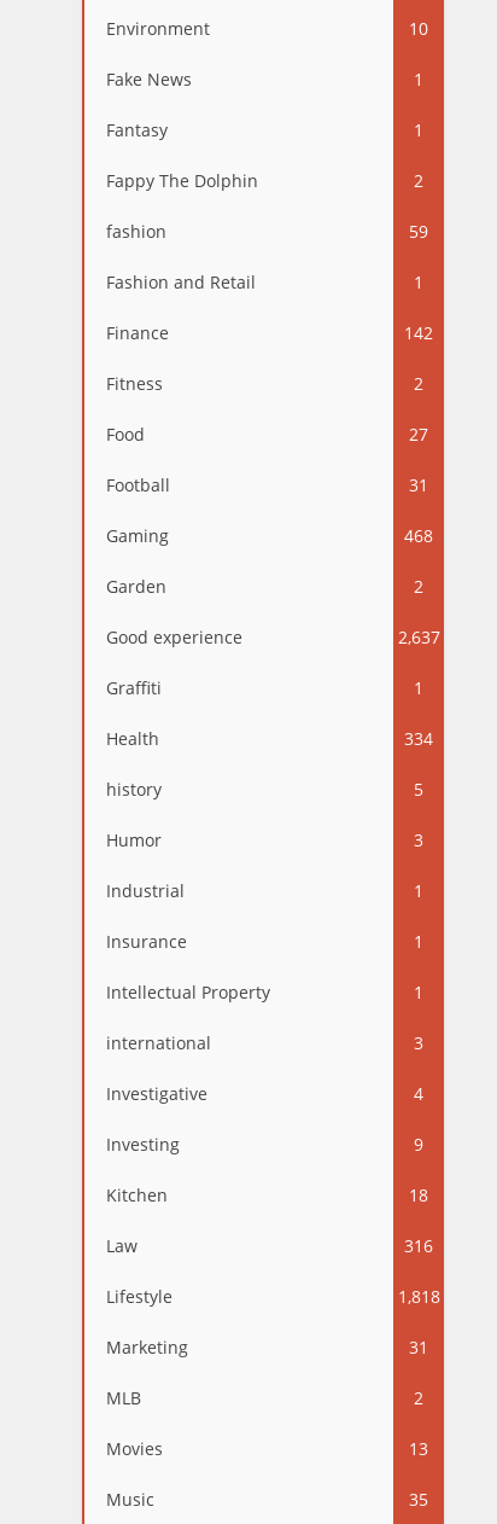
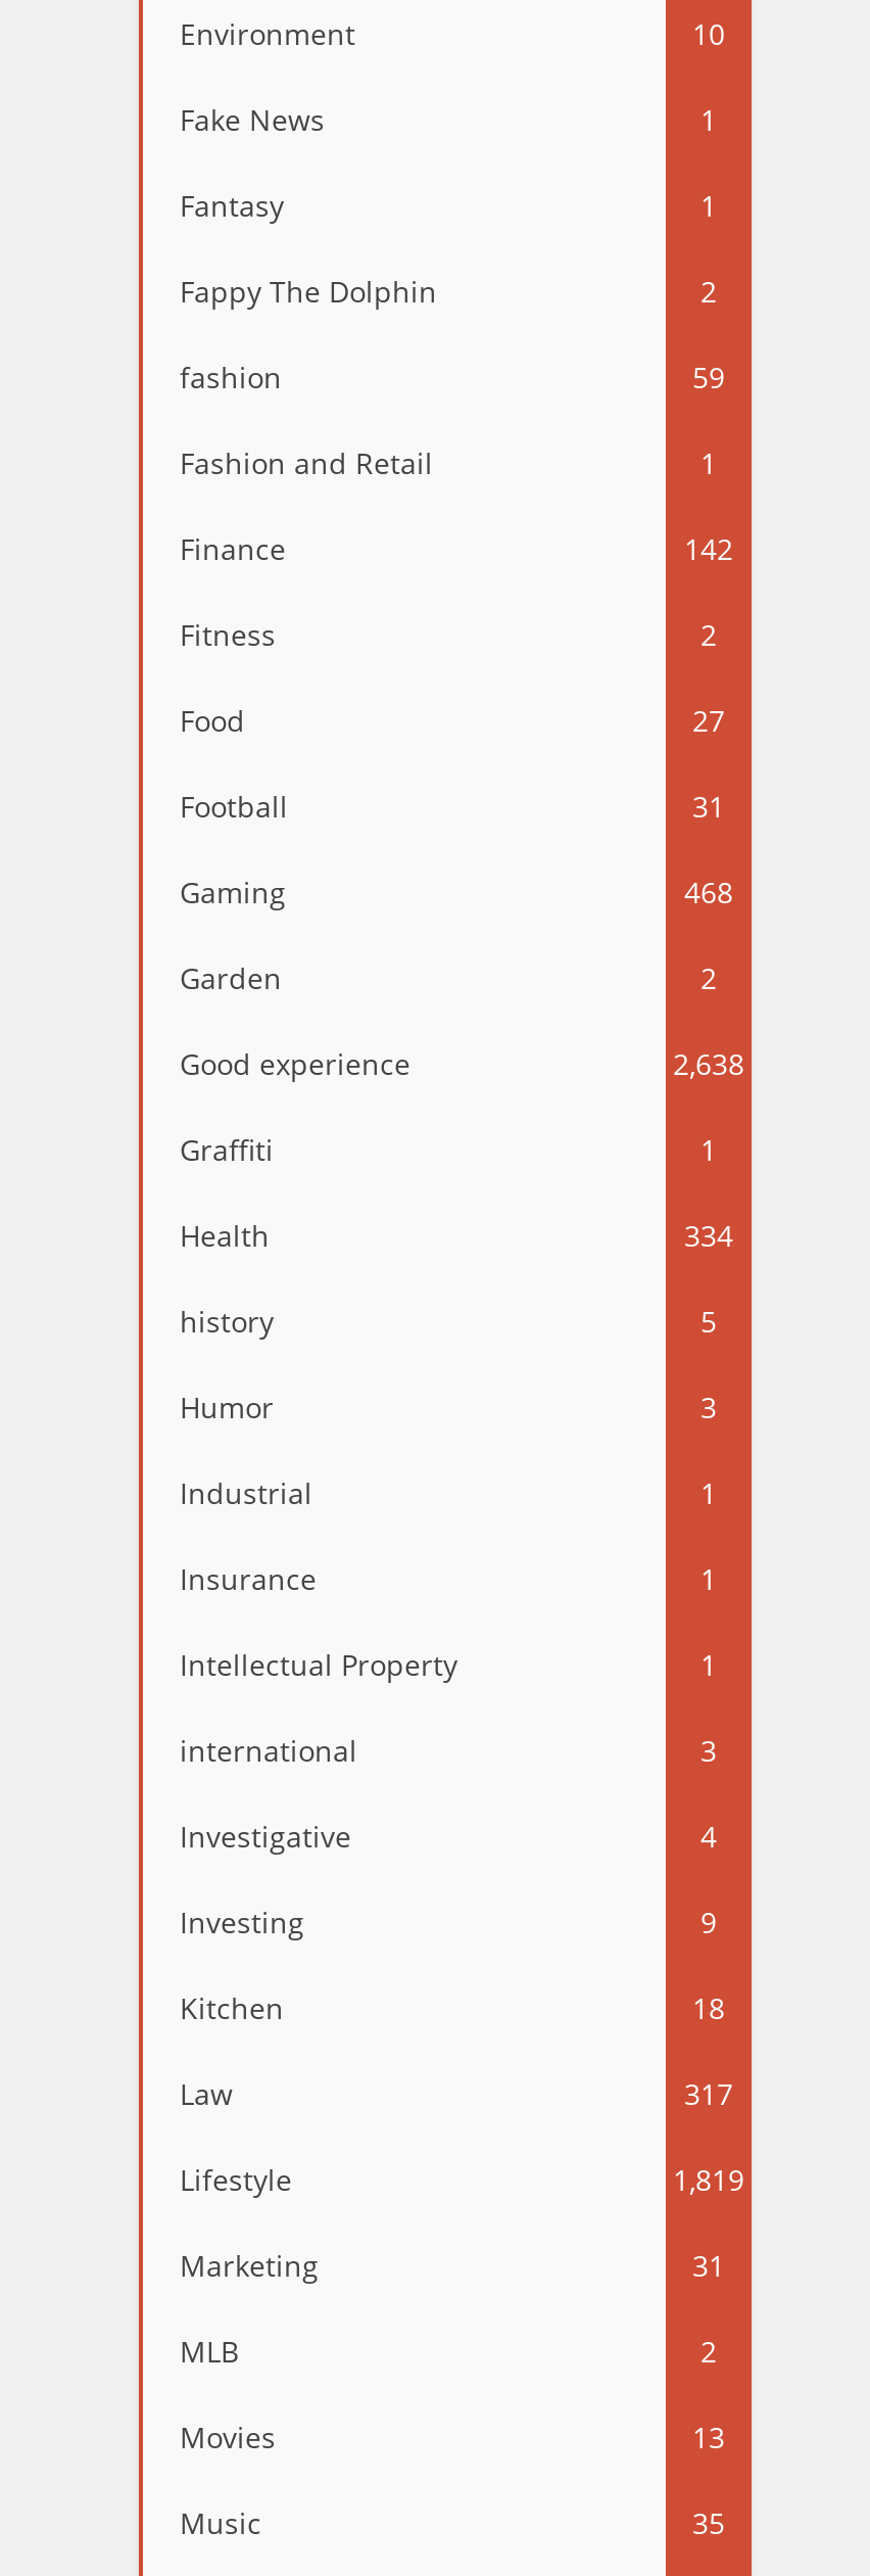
[397,626,440,649] 2,637 -> [673,1044,744,1083] 2,638
[404,1235,433,1257] 316 -> [684,2074,733,2113] 317
[397,1285,440,1308] 1,818 -> [673,2160,744,2199] 1,819

